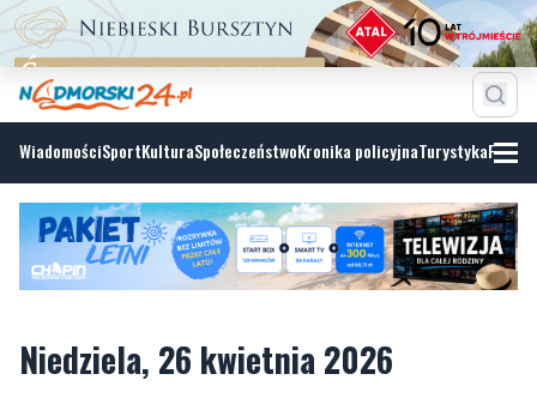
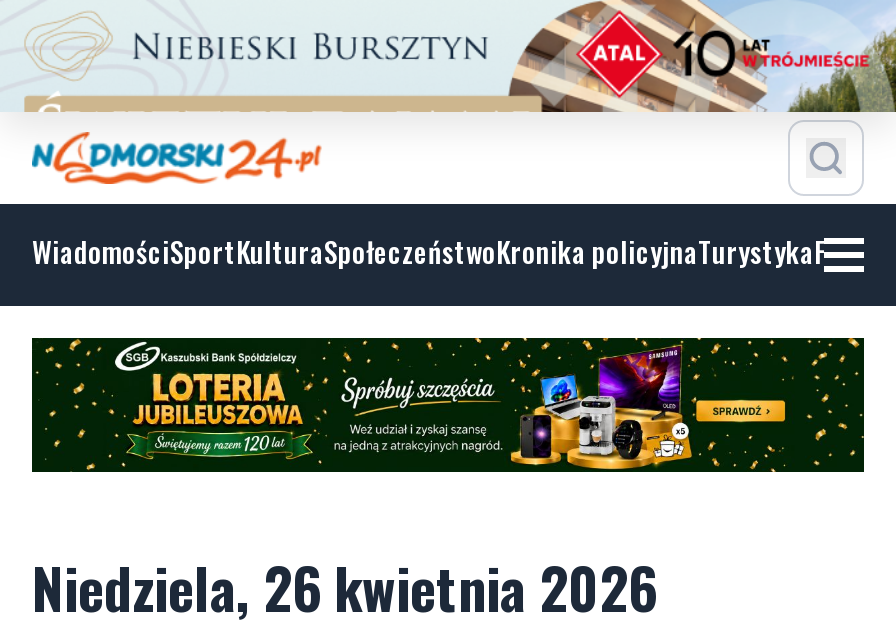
[18,201,519,291] [image] -> [30,336,866,474] [image]

